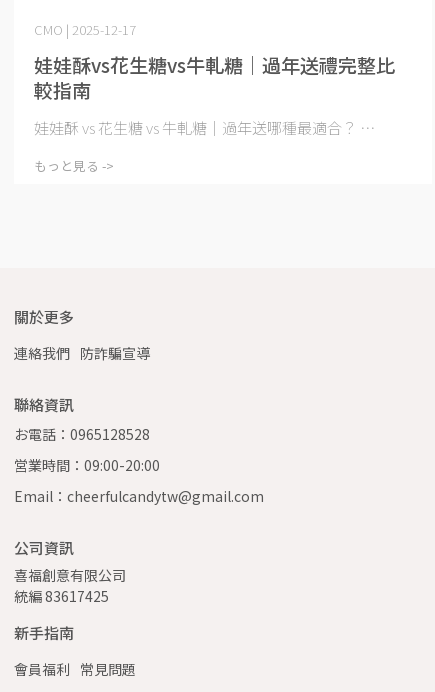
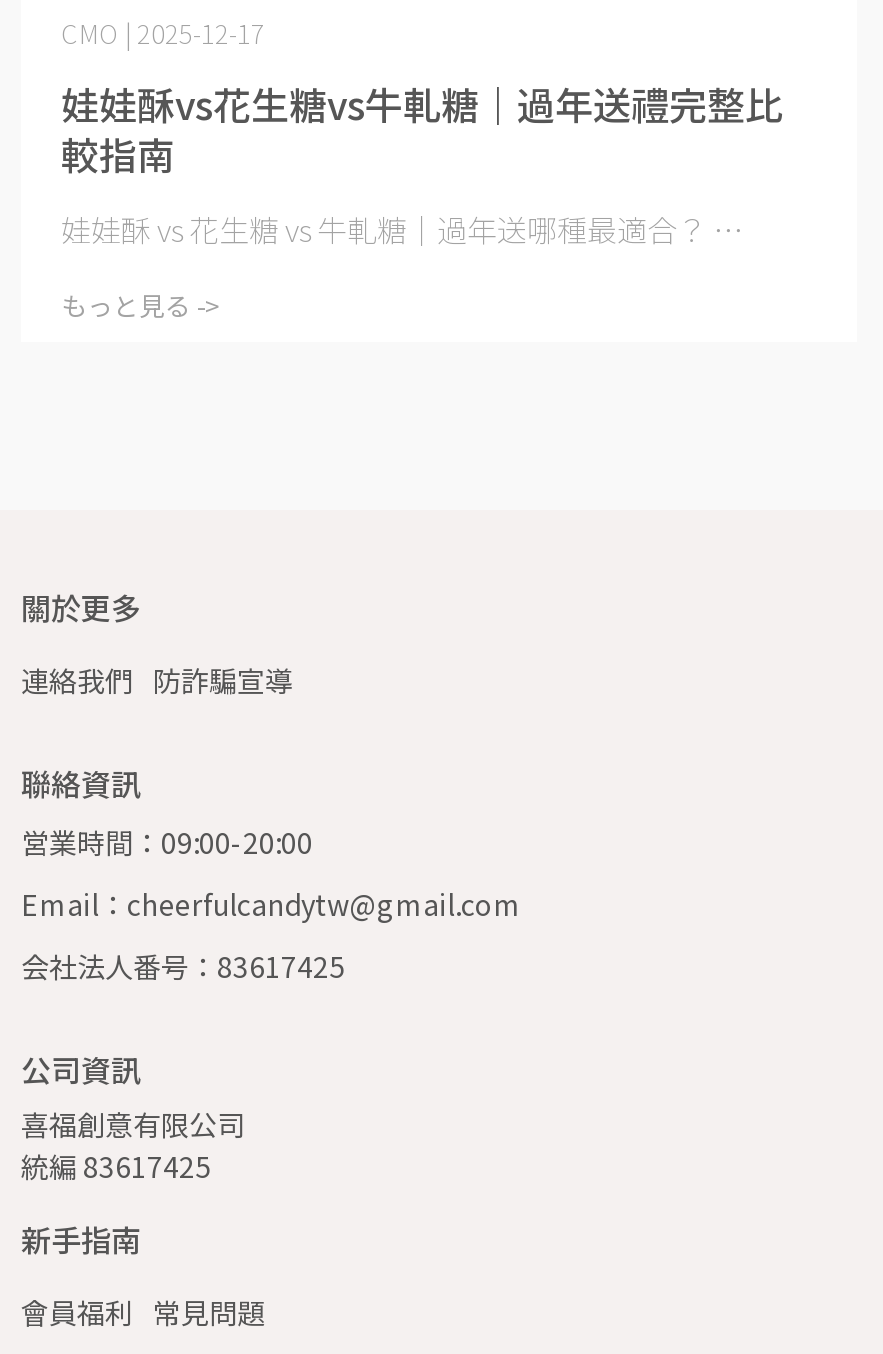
[14,424,150,444] お電話：0965128528 -> none
moved [14,455,264,506] -> [21,822,521,924]: 営業時間：09:00-20:00 | Email：cheerfulcandytw@gmail.com
none -> [21,946,345,986] 会社法人番号：83617425

